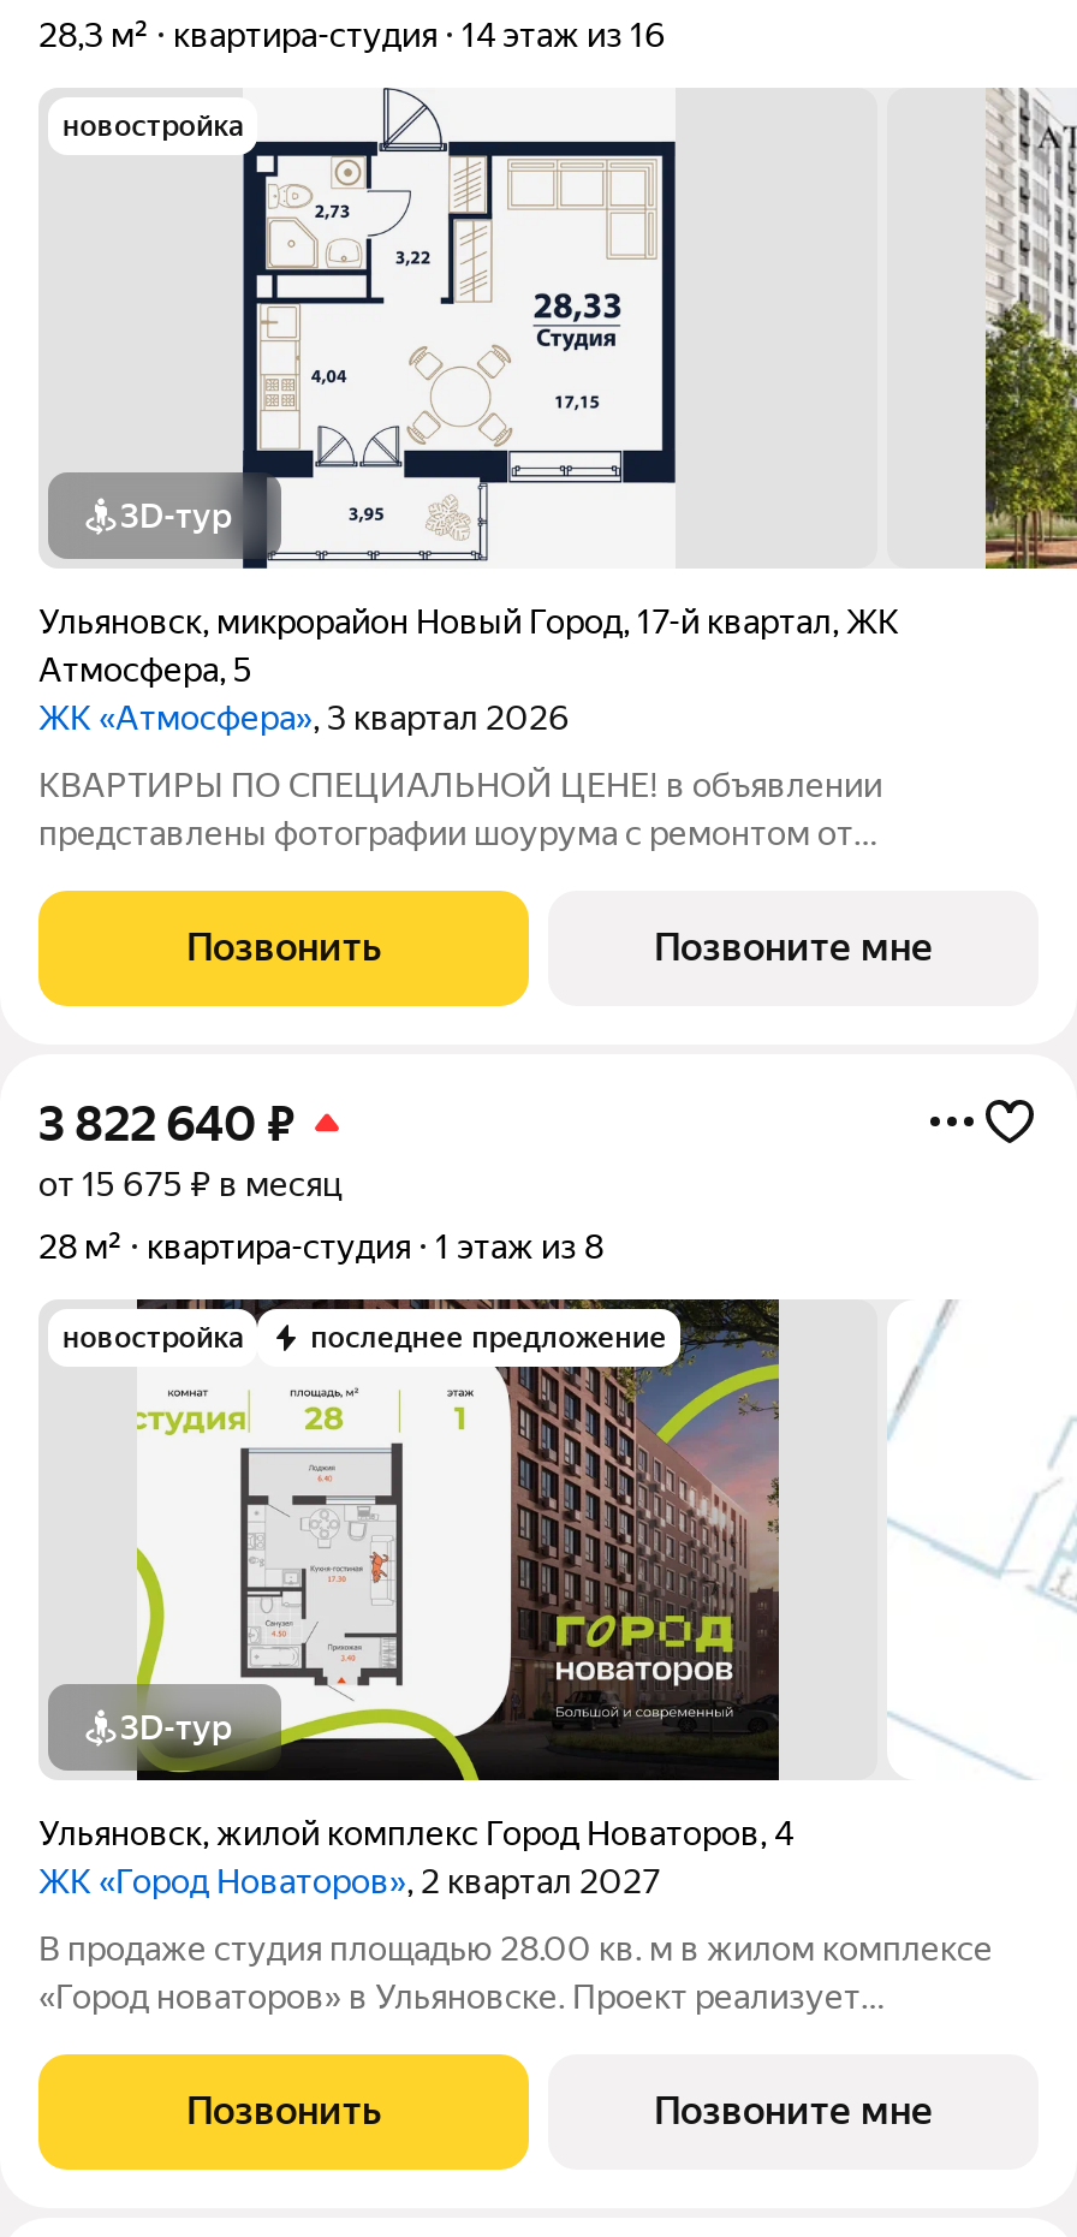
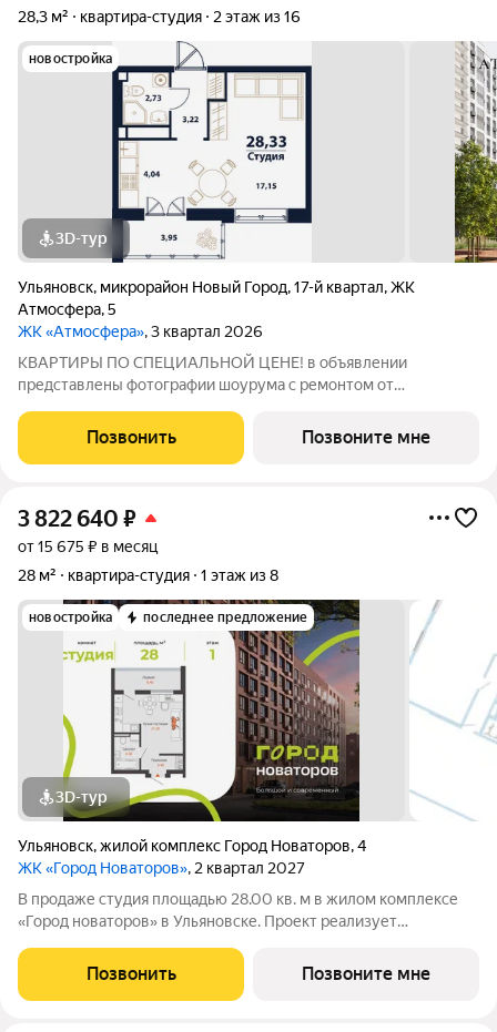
[38,15,666,54] 28,3 м² квартира-студия 14 этаж из 16 -> [18,8,301,25] 28,3 м² квартира-студия 2 этаж из 16

